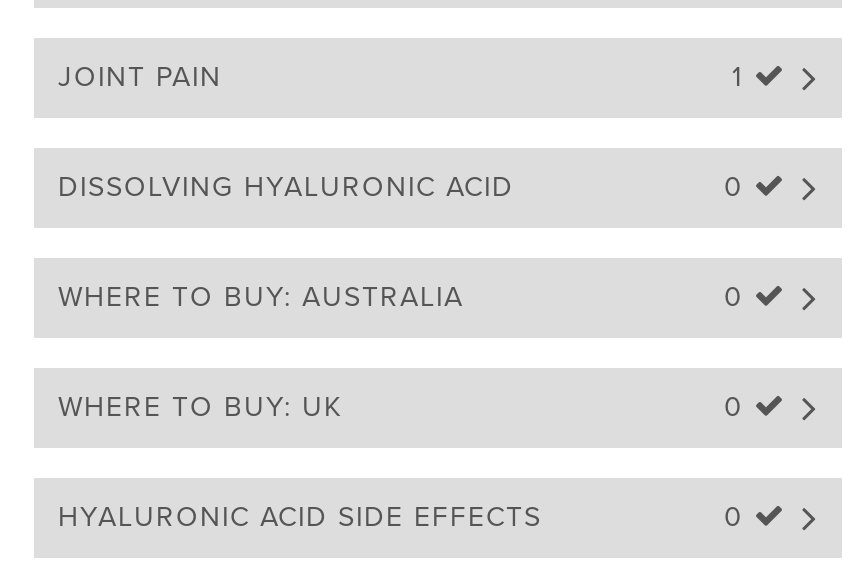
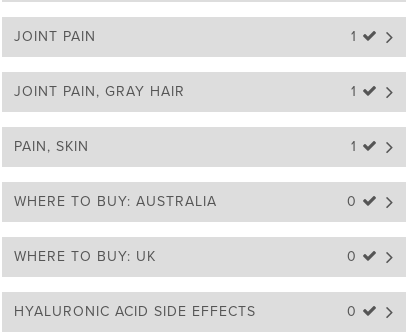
[58,169,754,203] DISSOLVING HYALURONIC ACID | 0 -> [14,83,362,155] JOINT PAIN, GRAY HAIR | 1 | PAIN, SKIN | 1

